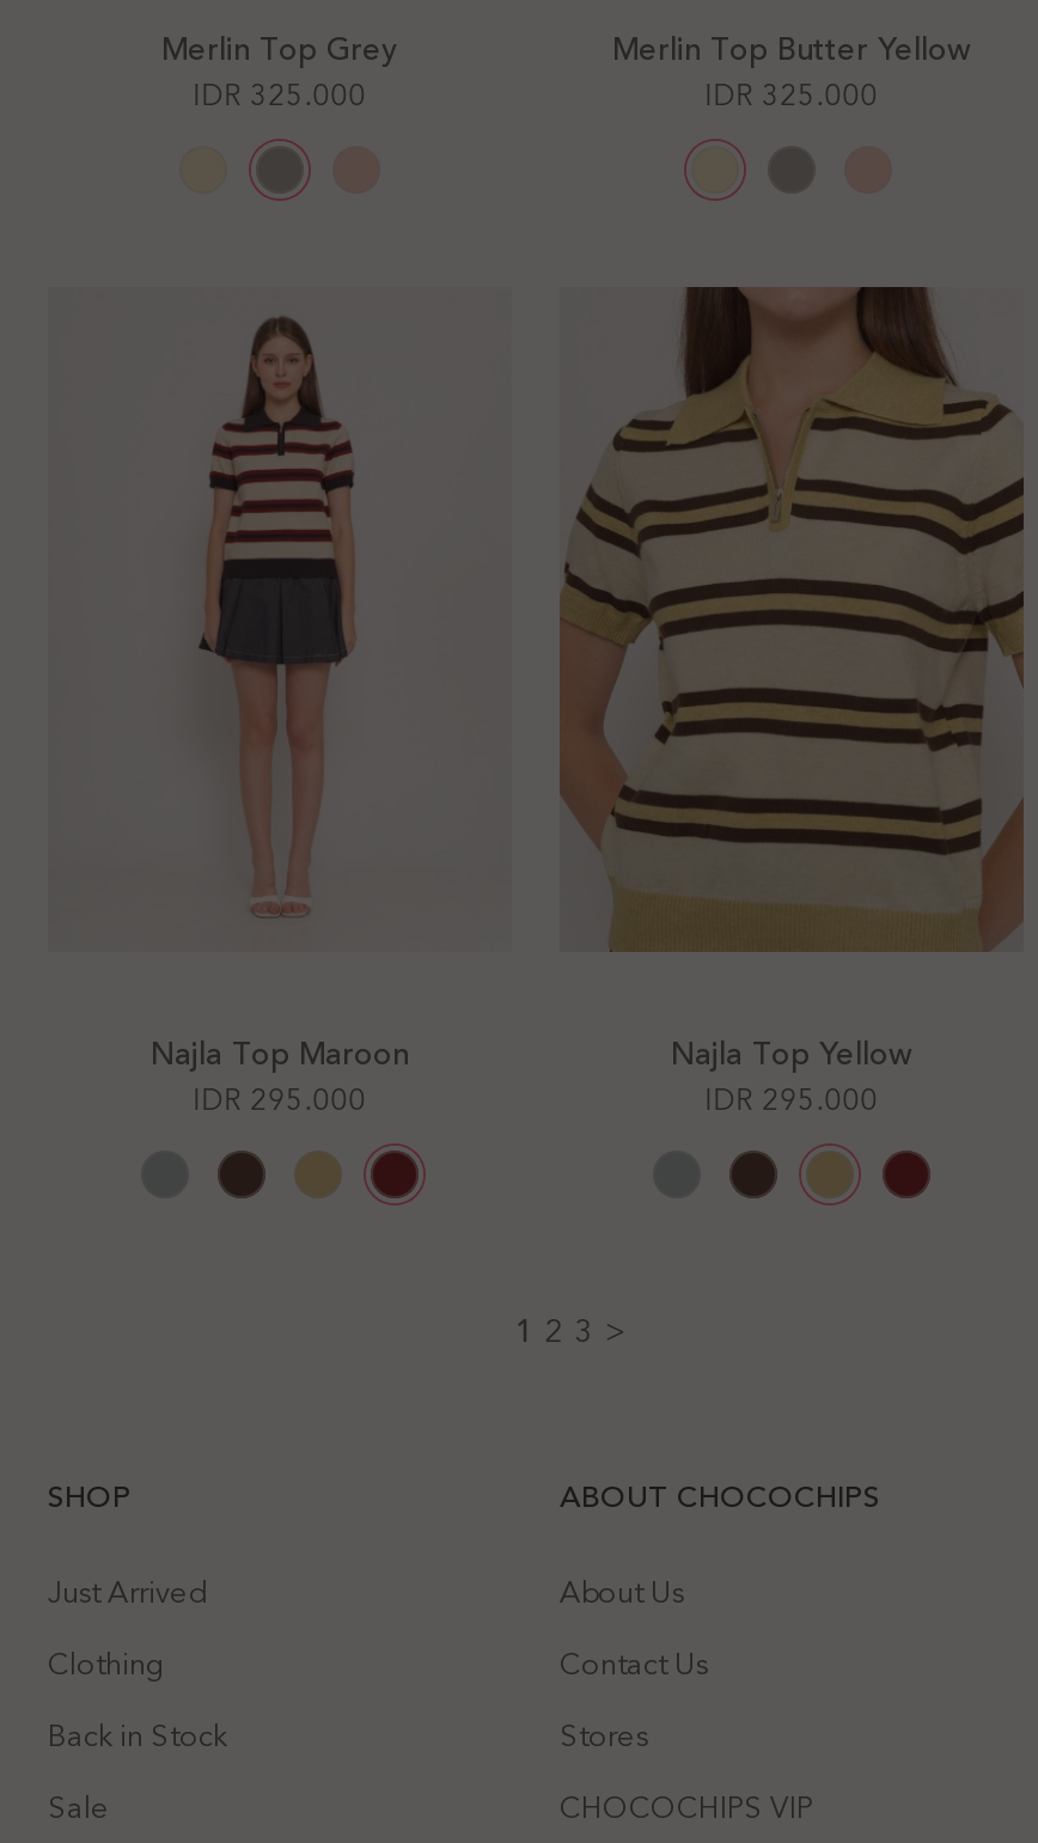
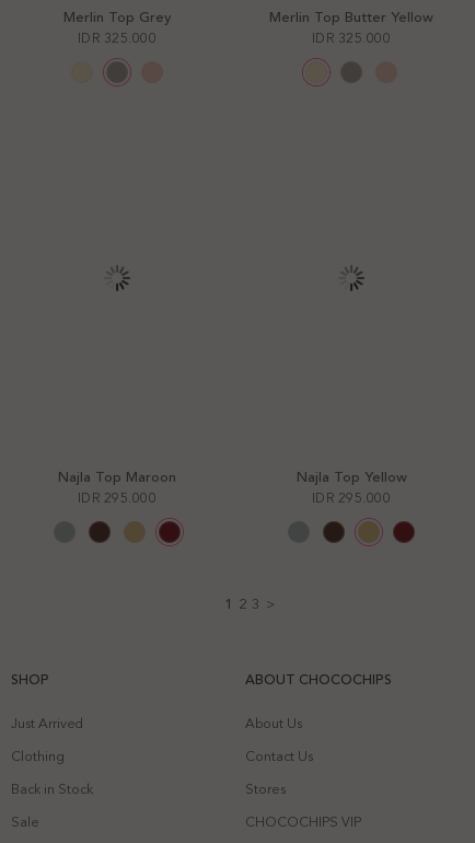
[557,285,1026,954] [image] -> none
[187,313,359,926] [image] -> none

